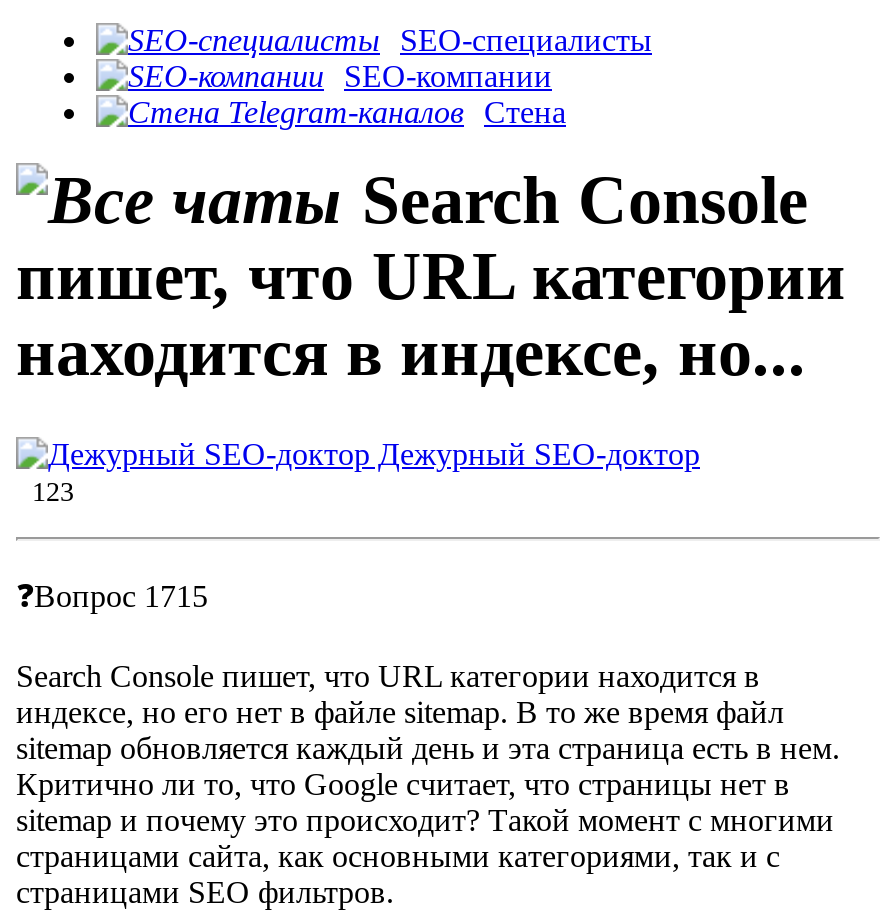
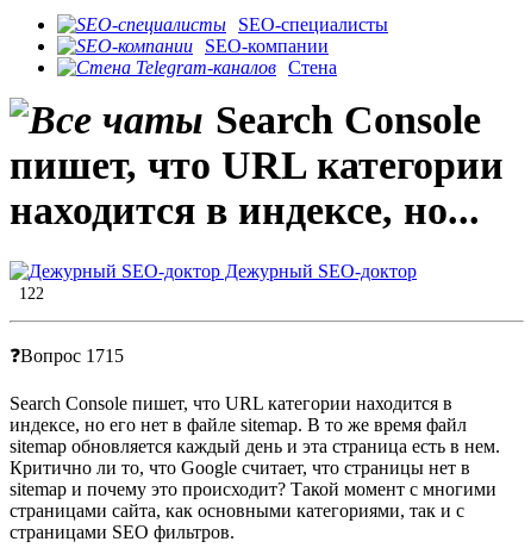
[16,477,90,507] 123 -> [10,285,54,303] 122

